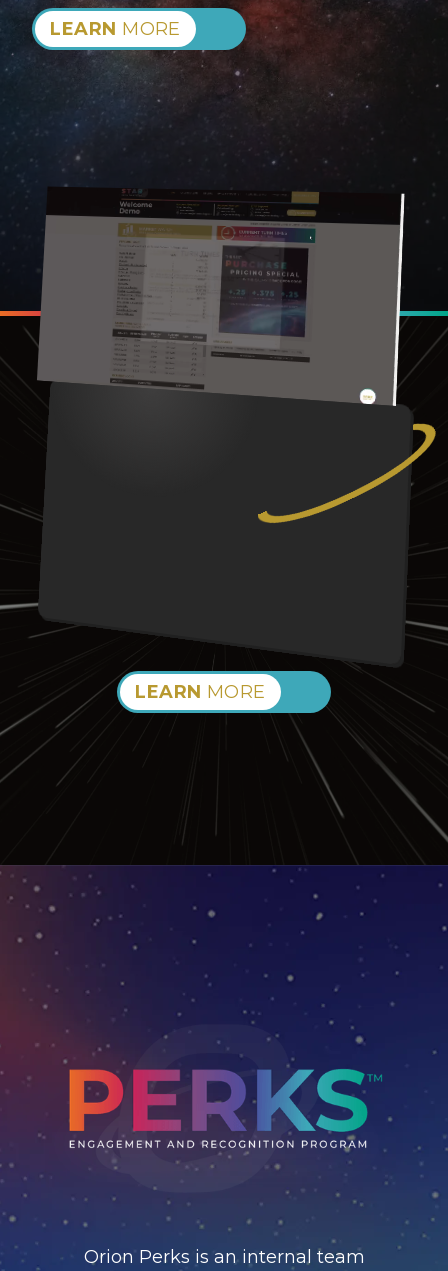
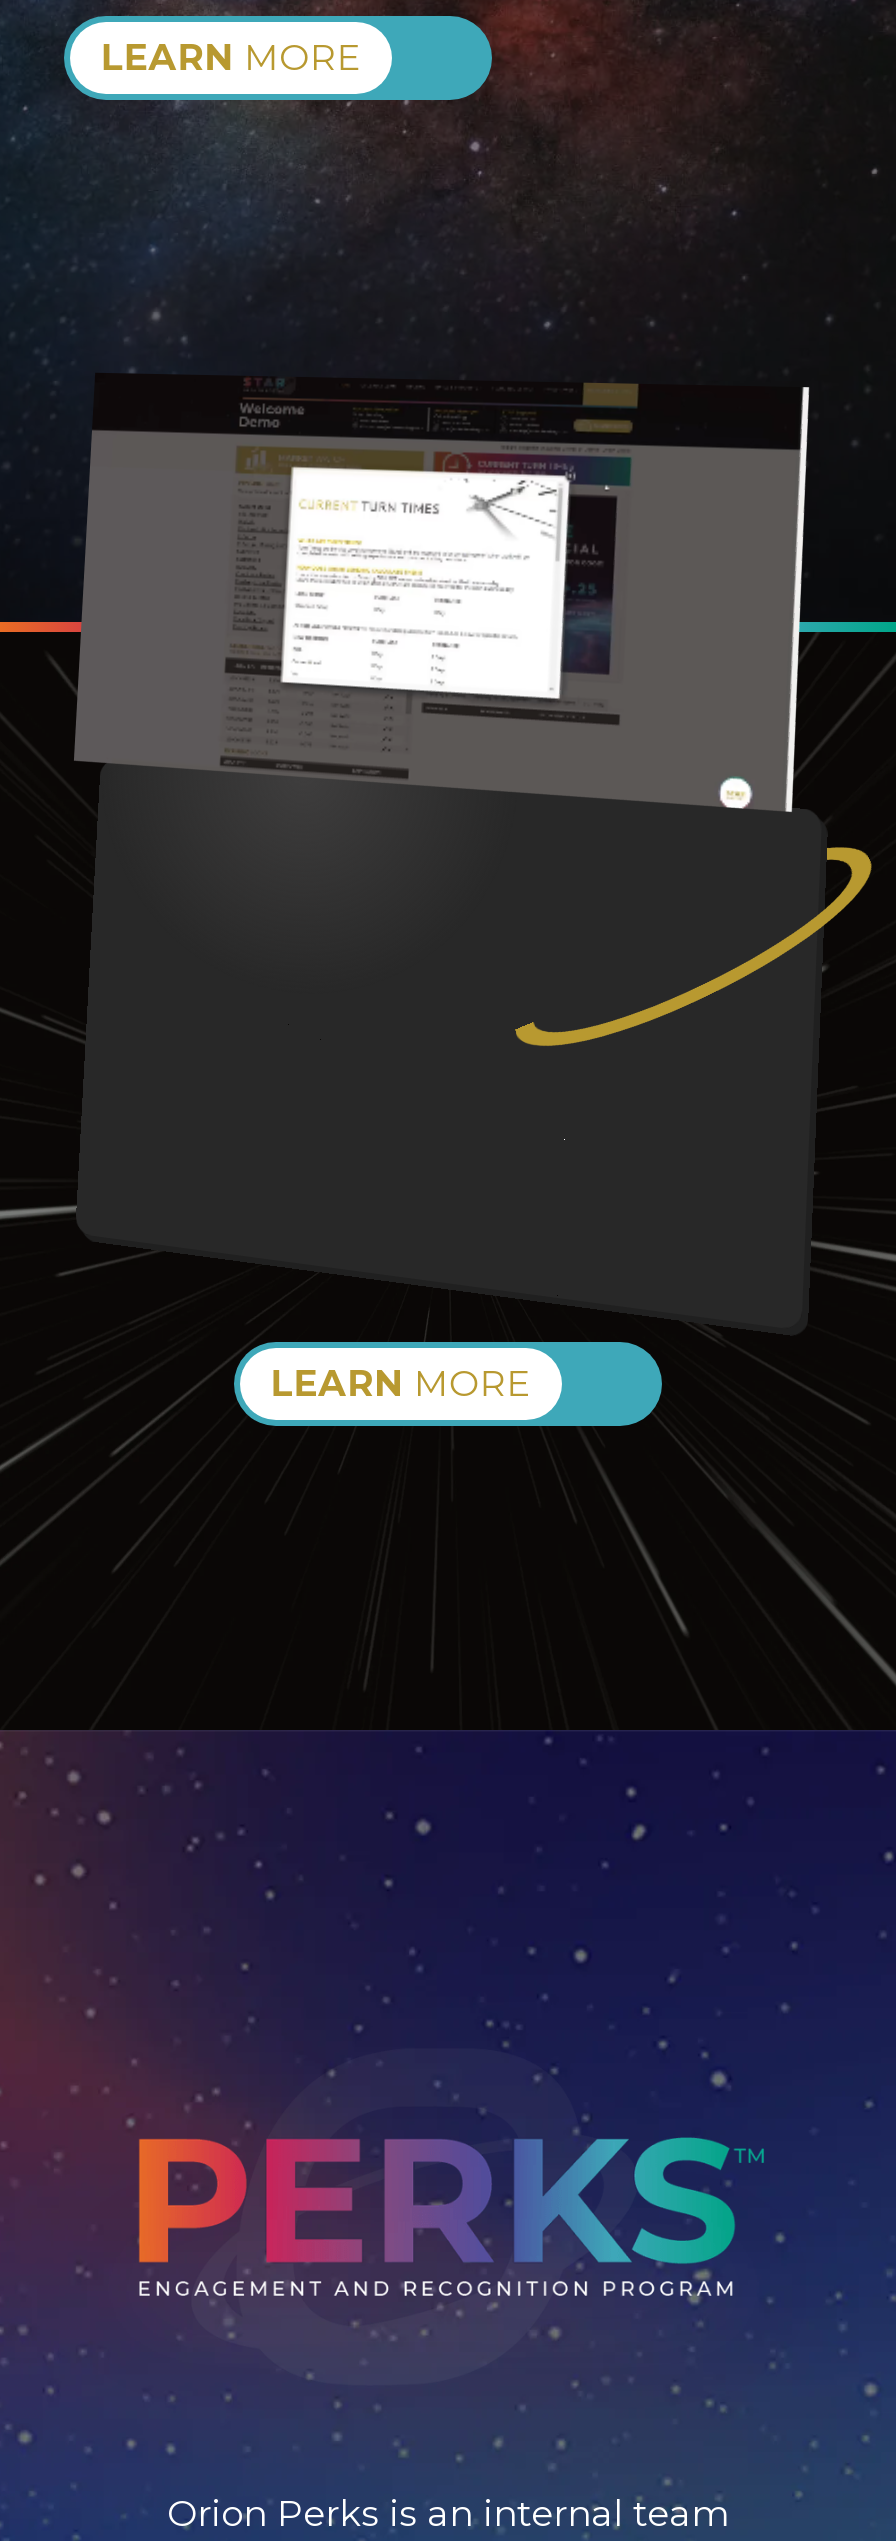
[141,234,286,348] [image] -> [280,466,576,698] [image]

